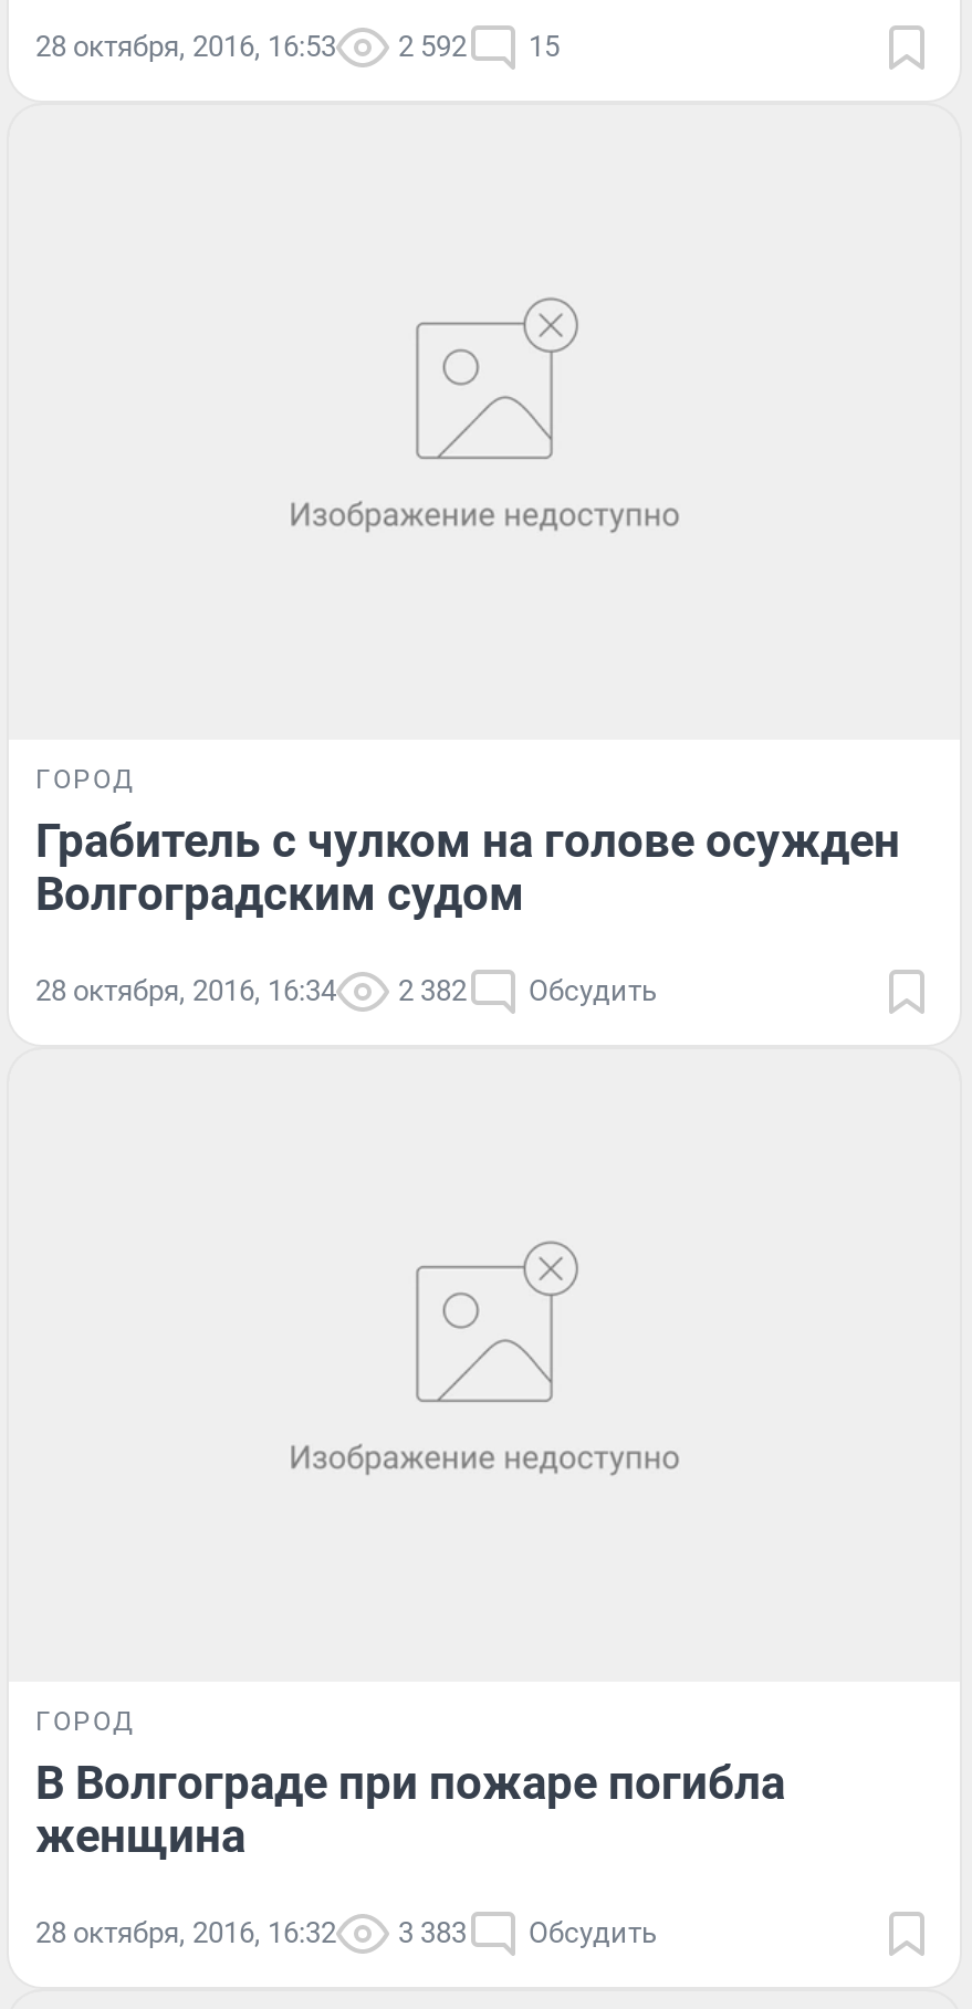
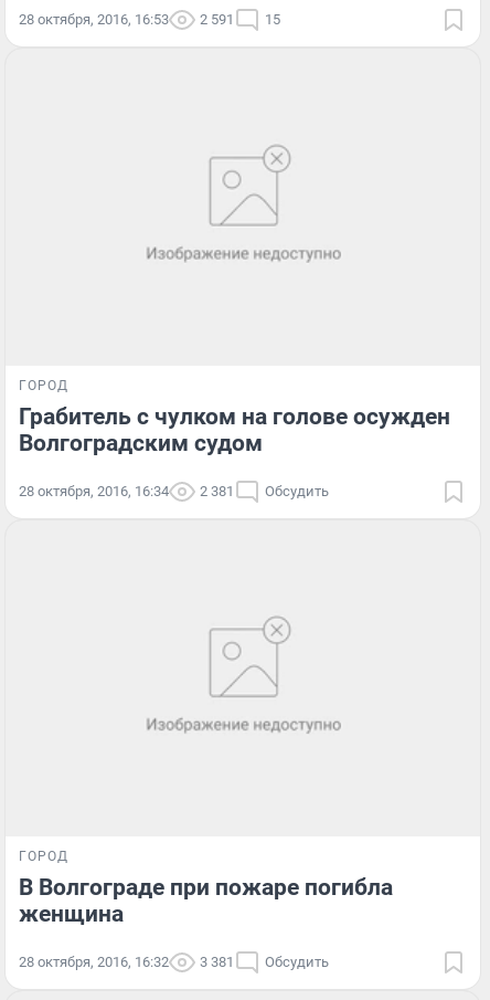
[35,30,560,63] 28 октября, 2016, 16:53 2 592 15 -> [19,11,280,28] 28 октября, 2016, 16:53 2 591 15
[35,973,657,1006] 28 октября, 2016, 16:34 2 382 Обсудить -> [19,482,329,499] 28 октября, 2016, 16:34 2 381 Обсудить
[35,1917,657,1950] 28 октября, 2016, 16:32 3 383 Обсудить -> [19,954,329,970] 28 октября, 2016, 16:32 3 381 Обсудить

